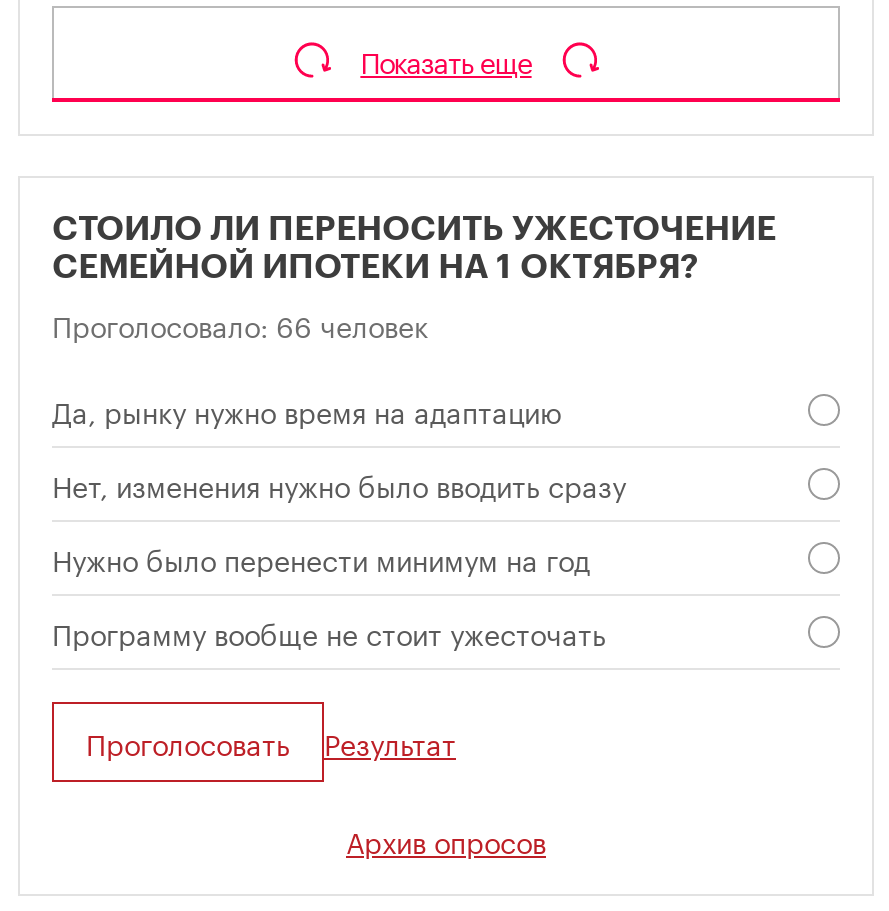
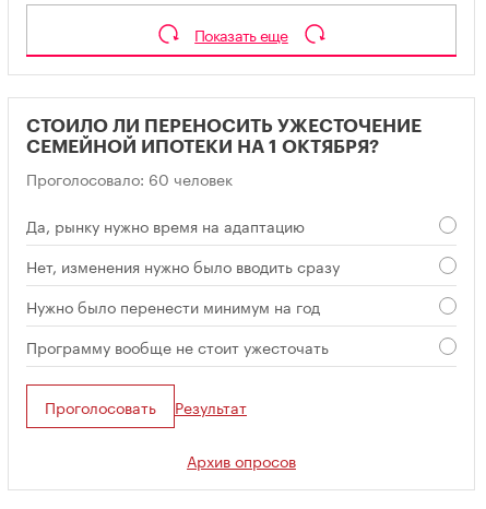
[52,302,428,346] Проголосовало: 66 человек -> [26,166,233,190] Проголосовало: 60 человек

